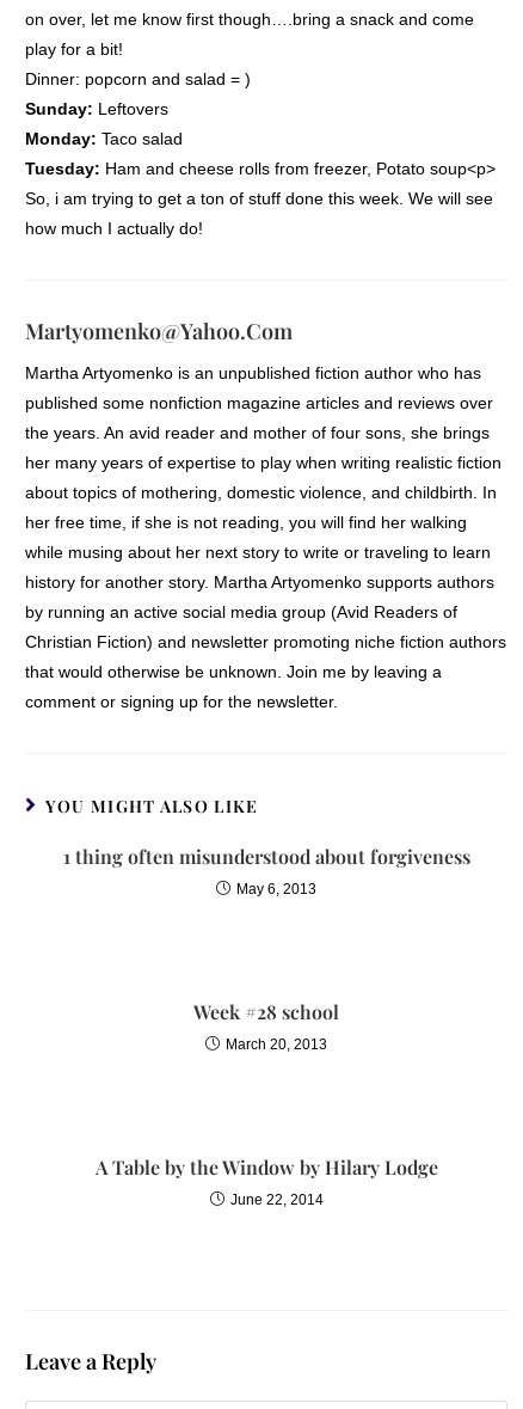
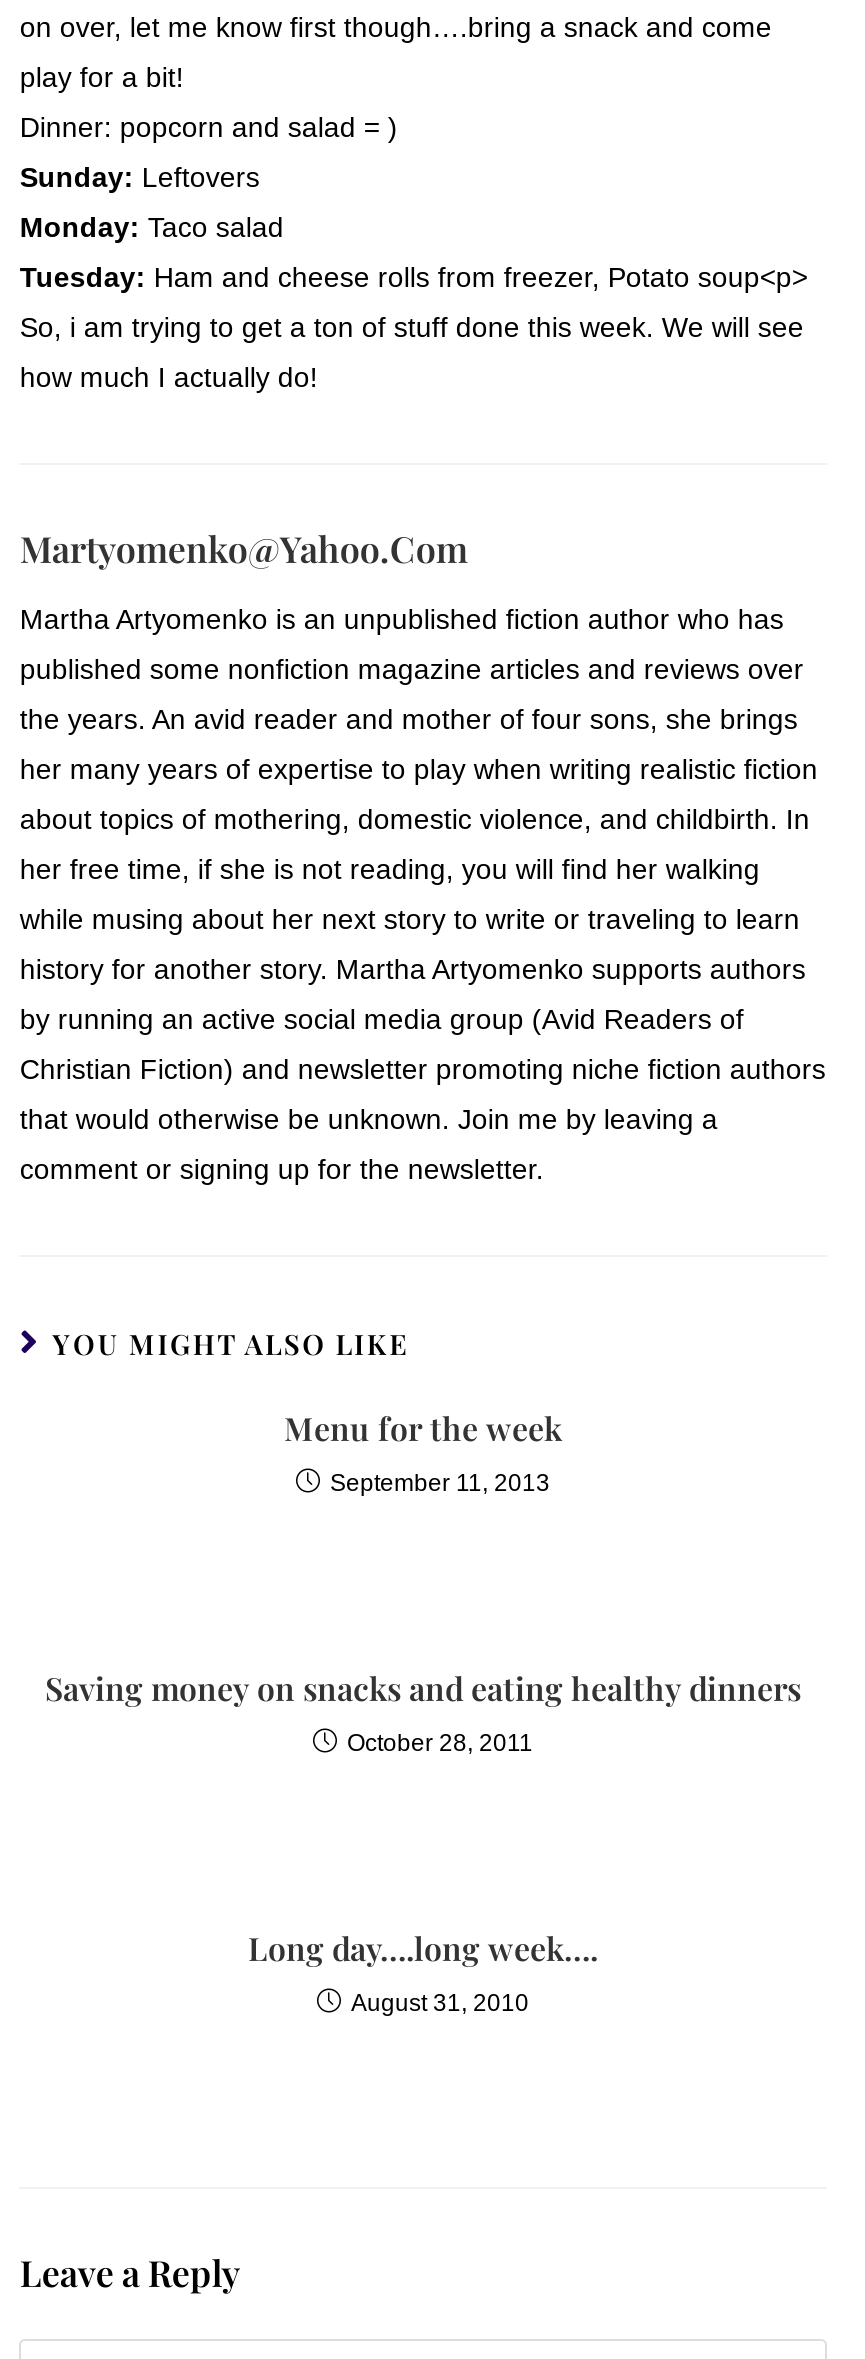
[63,843,470,868] 1 thing often misunderstood about forgiveness -> [284,1406,562,1448] Menu for the week
[236,880,316,897] May 6, 2013 -> [330,1468,550,1496] September 11, 2013
[193,998,339,1024] Week #28 school -> [45,1666,801,1708] Saving money on snacks and eating healthy dinners
[226,1036,327,1052] March 20, 2013 -> [347,1728,533,1756] October 28, 2011
[95,1154,438,1179] A Table by the Window by Hilary Lodge -> [248,1926,598,1968] Long day….long week….
[230,1191,323,1208] June 22, 2014 -> [351,1988,529,2016] August 31, 2010

